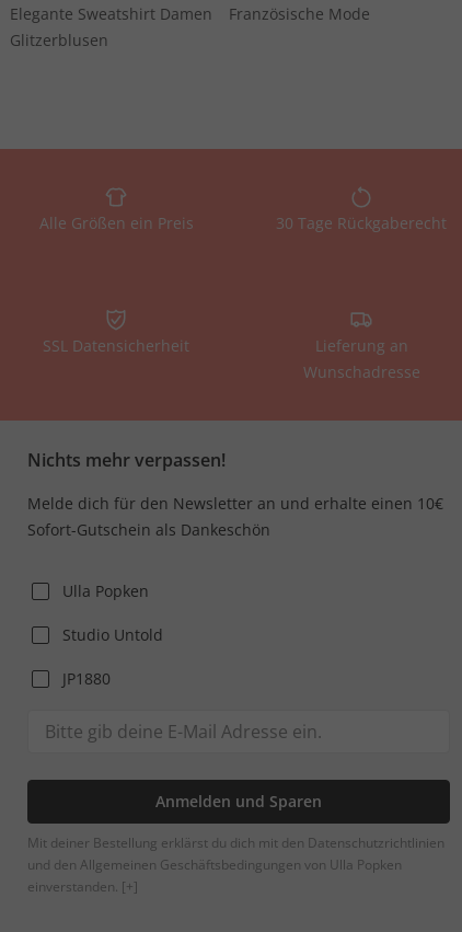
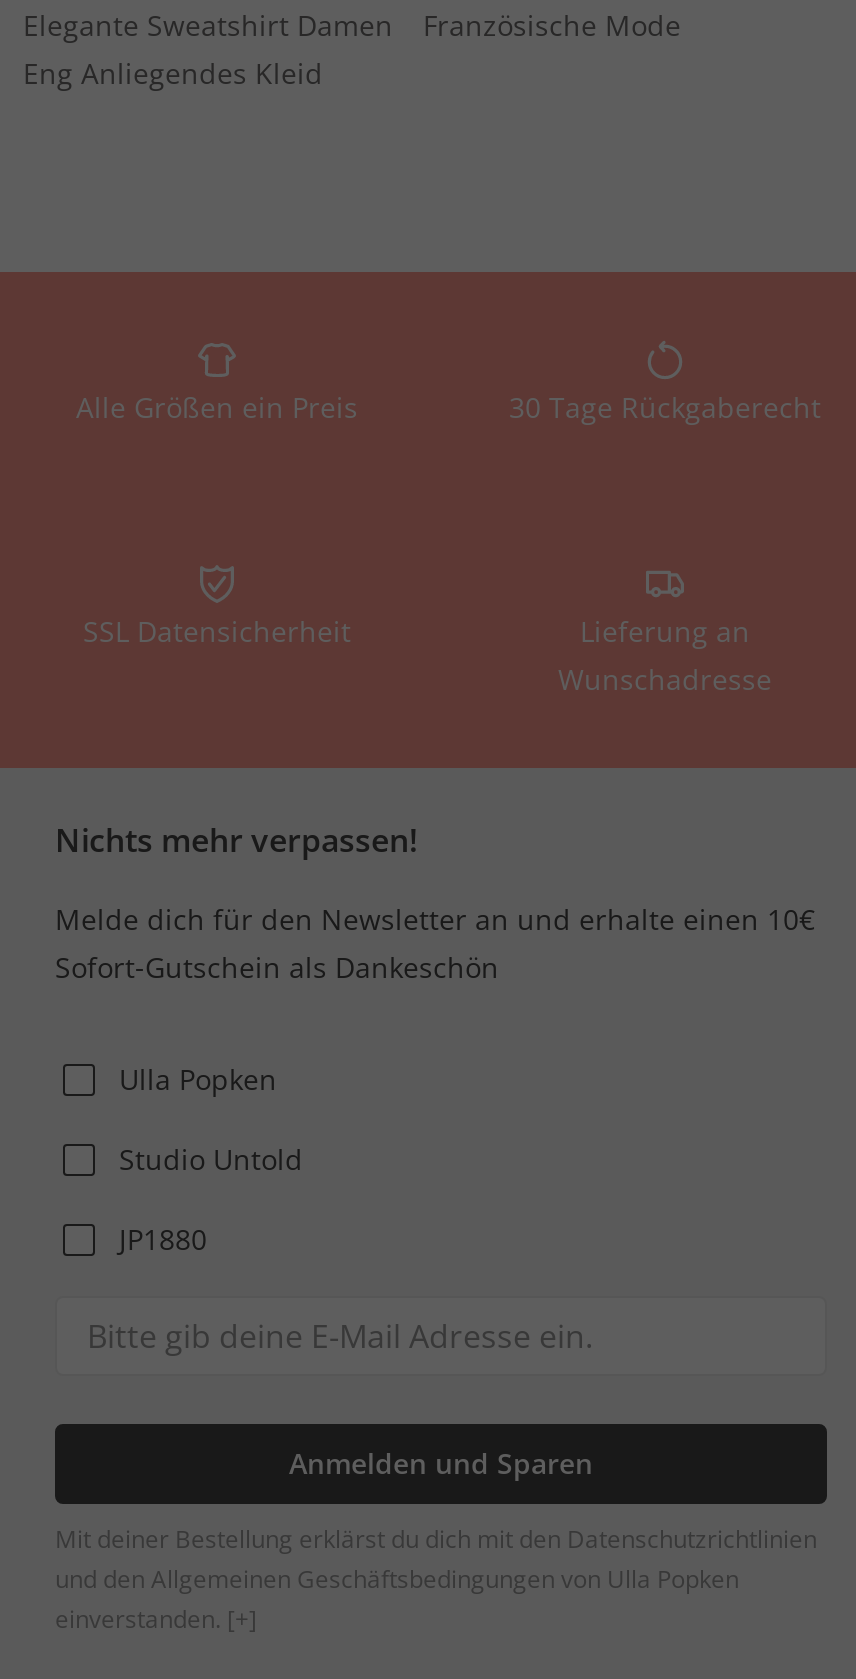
[10,30,108,50] Glitzerblusen -> [23,54,323,92] Eng Anliegendes Kleid

